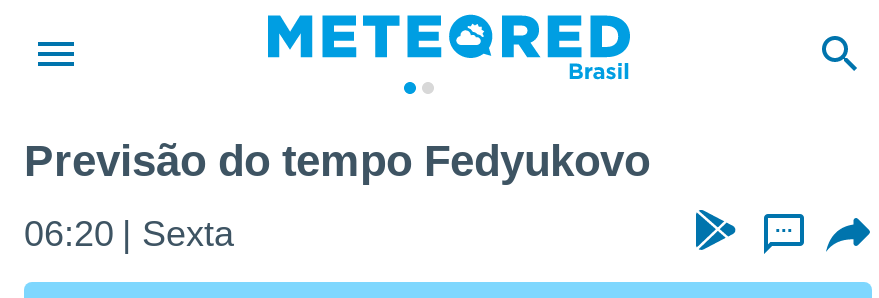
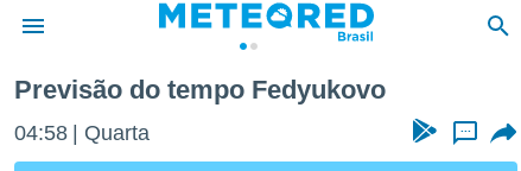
[24,214,234,254] 06:20 Sexta -> [14,121,150,145] 04:58 Quarta

